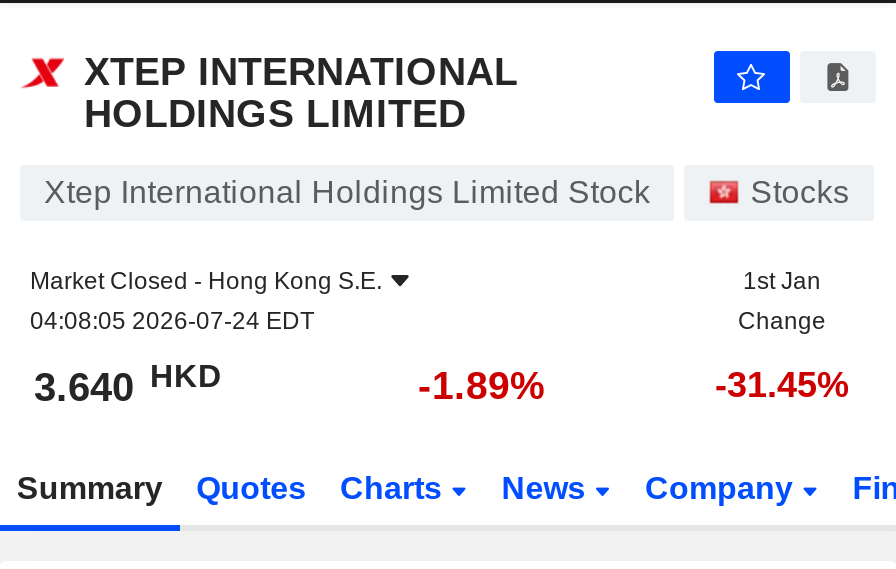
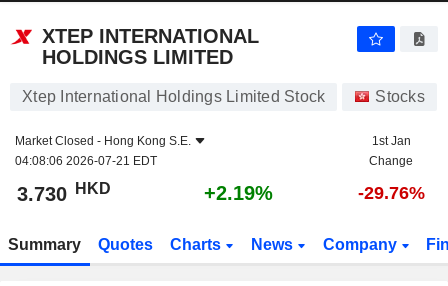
[30,307,314,335] 04:08:05 2026-07-24 EDT -> [15,154,157,168] 04:08:06 2026-07-21 EDT
[34,358,222,409] 3.640 HKD -> [17,179,111,205] 3.730 HKD
[418,363,546,407] -1.89% -> [204,182,273,204] +2.19%
[715,365,849,405] -31.45% -> [357,183,424,203] -29.76%

